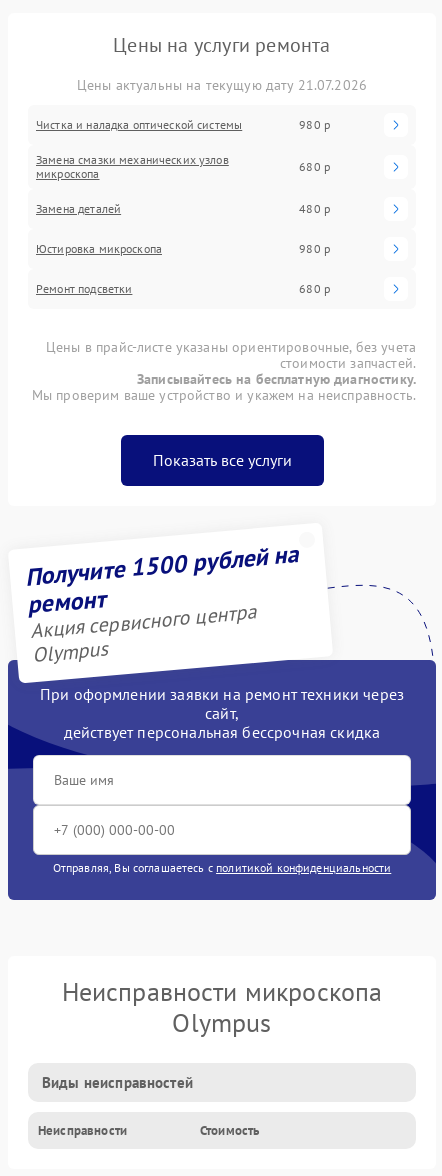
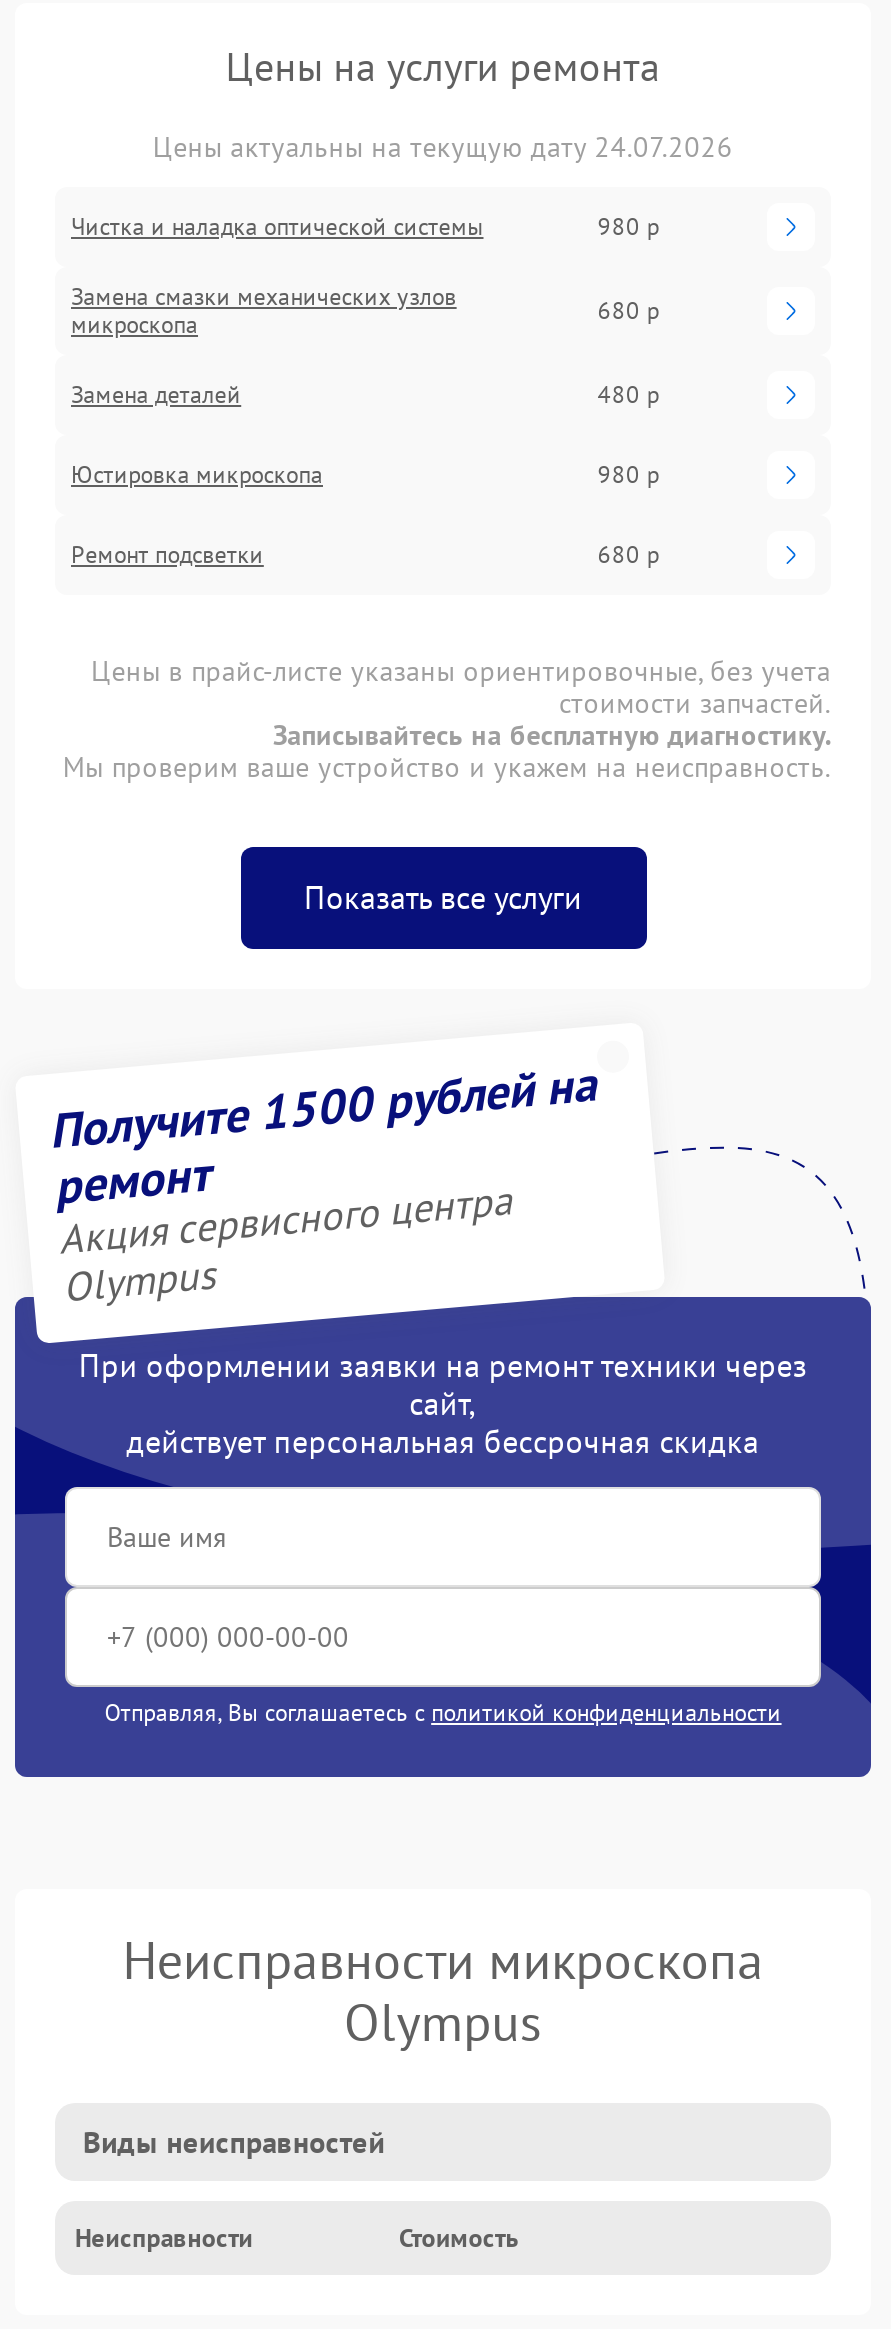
[77,76,367,94] Цены актуальны на текущую дату 21.07.2026 -> [153,129,733,165] Цены актуальны на текущую дату 24.07.2026

